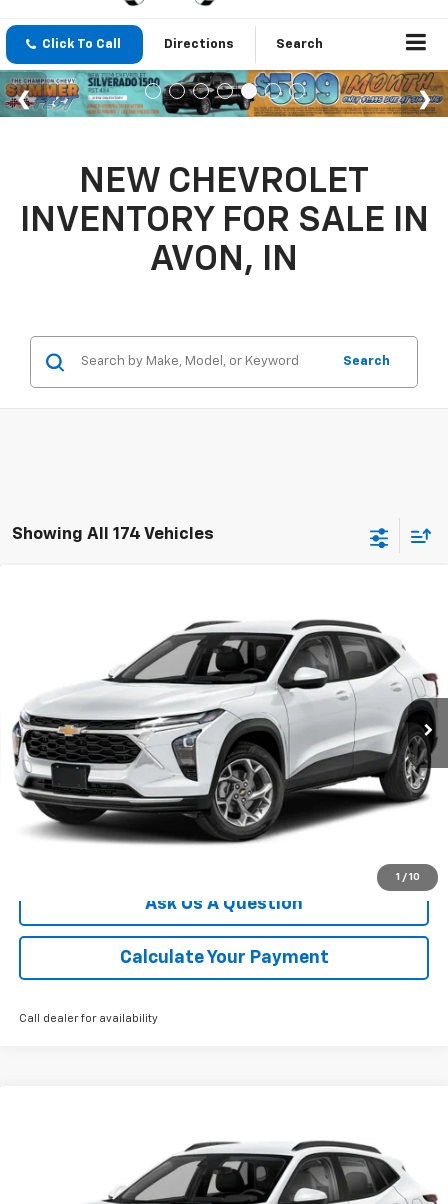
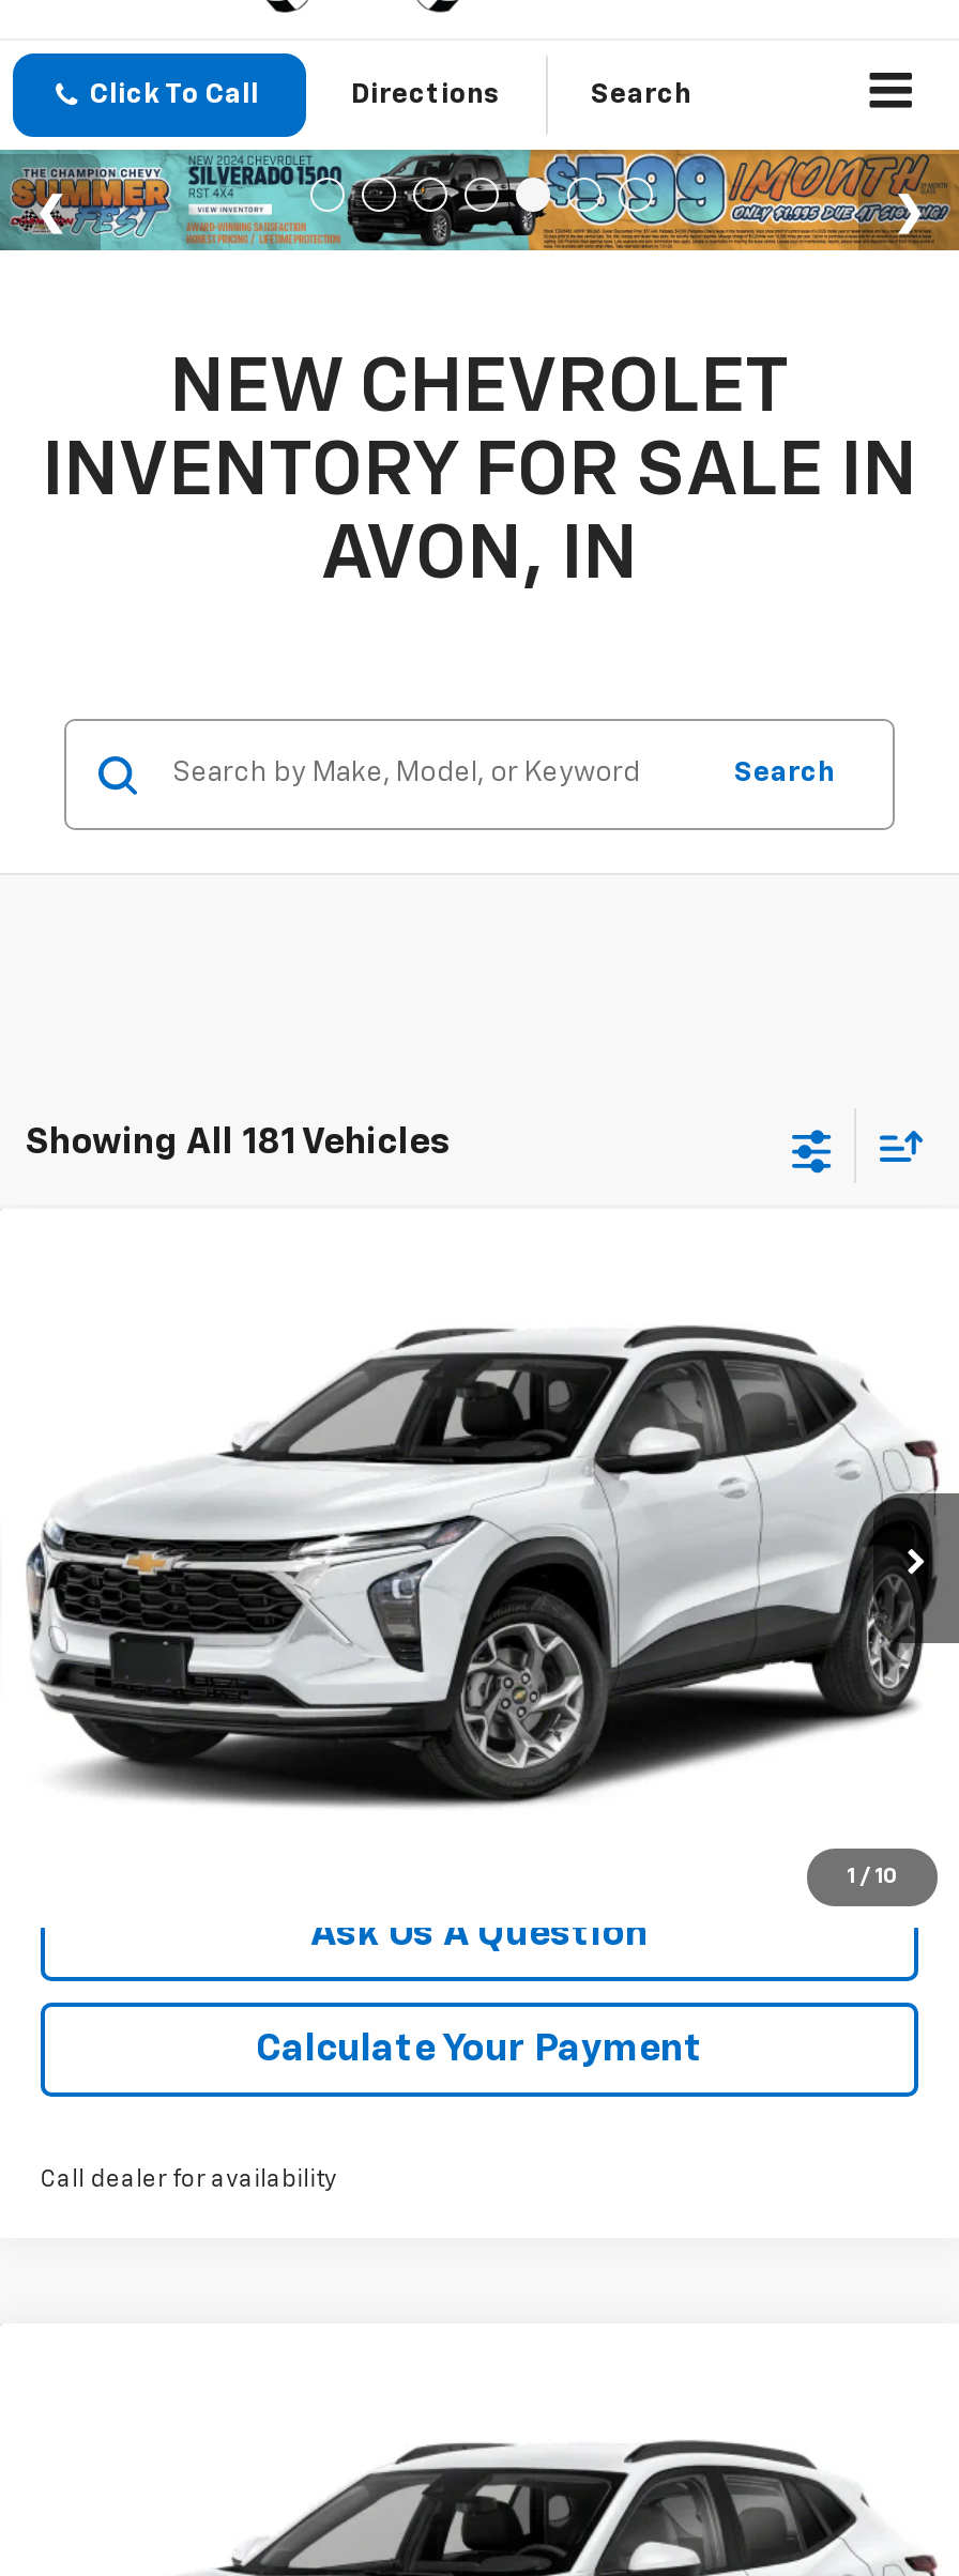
[12,526,214,543] Showing All 174 Vehicles -> [26,1126,452,1162] Showing All 181 Vehicles

